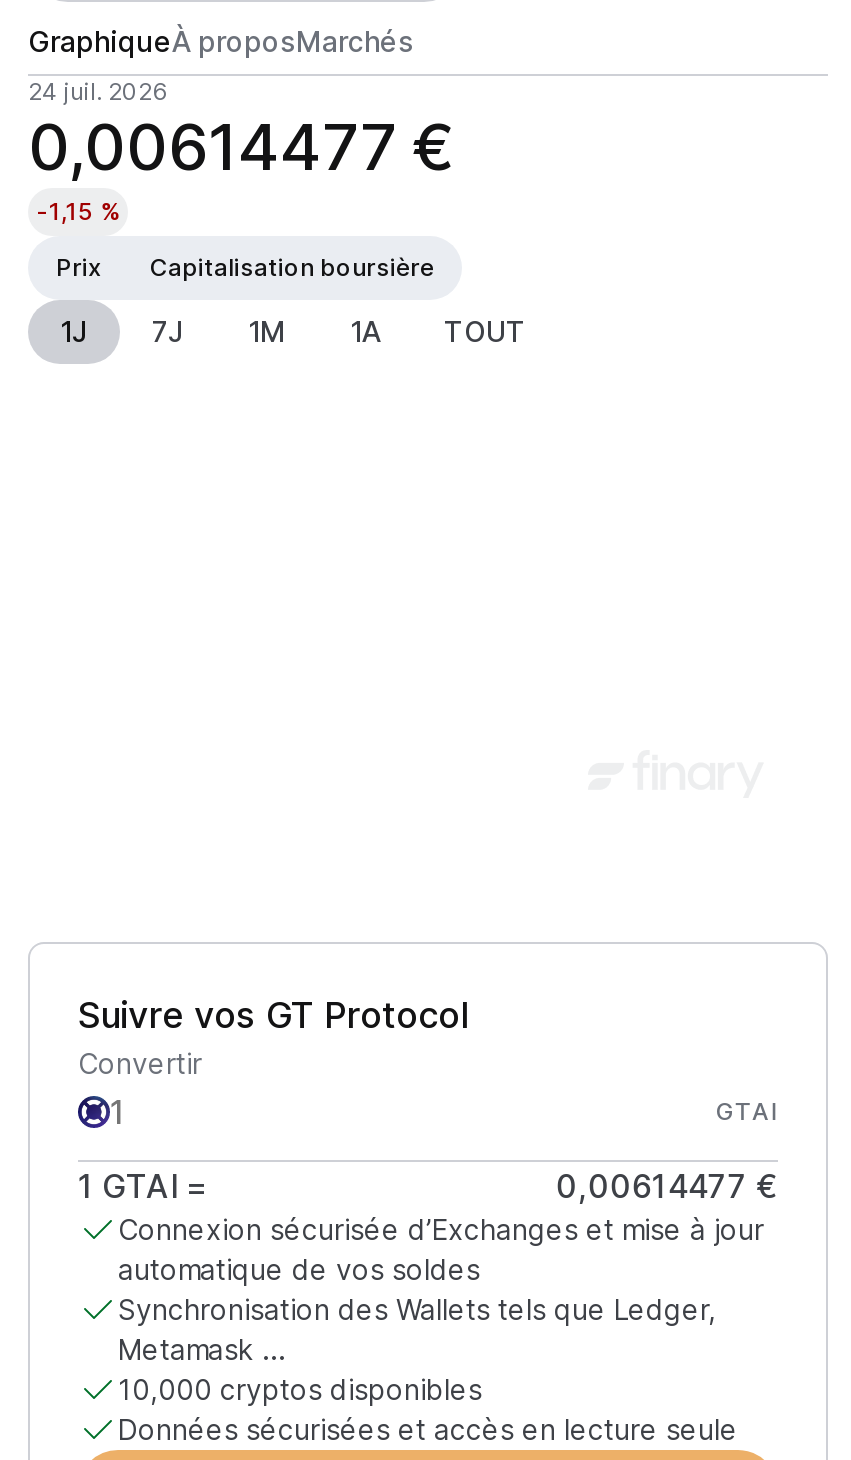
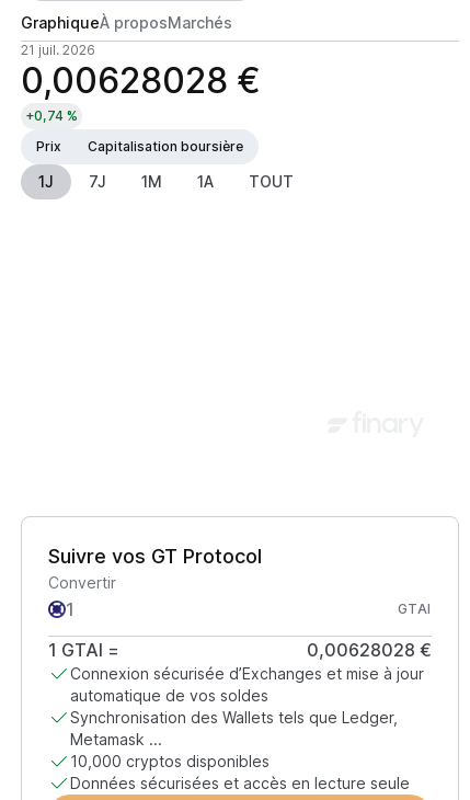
[28,76,168,106] 24 juil. 2026 -> [21,42,95,58] 21 juil. 2026
[28,108,456,186] 0,00614477 € -> [21,59,261,102] 0,00628028 €
[36,196,121,226] -1,15 % -> [25,107,78,124] +0,74 %
[556,1166,778,1206] 0,00614477 € -> [307,639,432,661] 0,00628028 €

